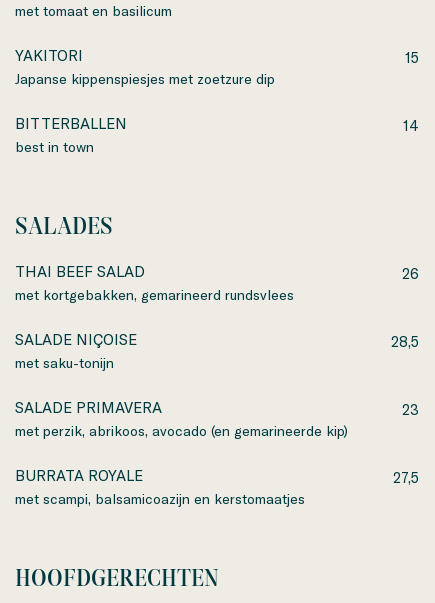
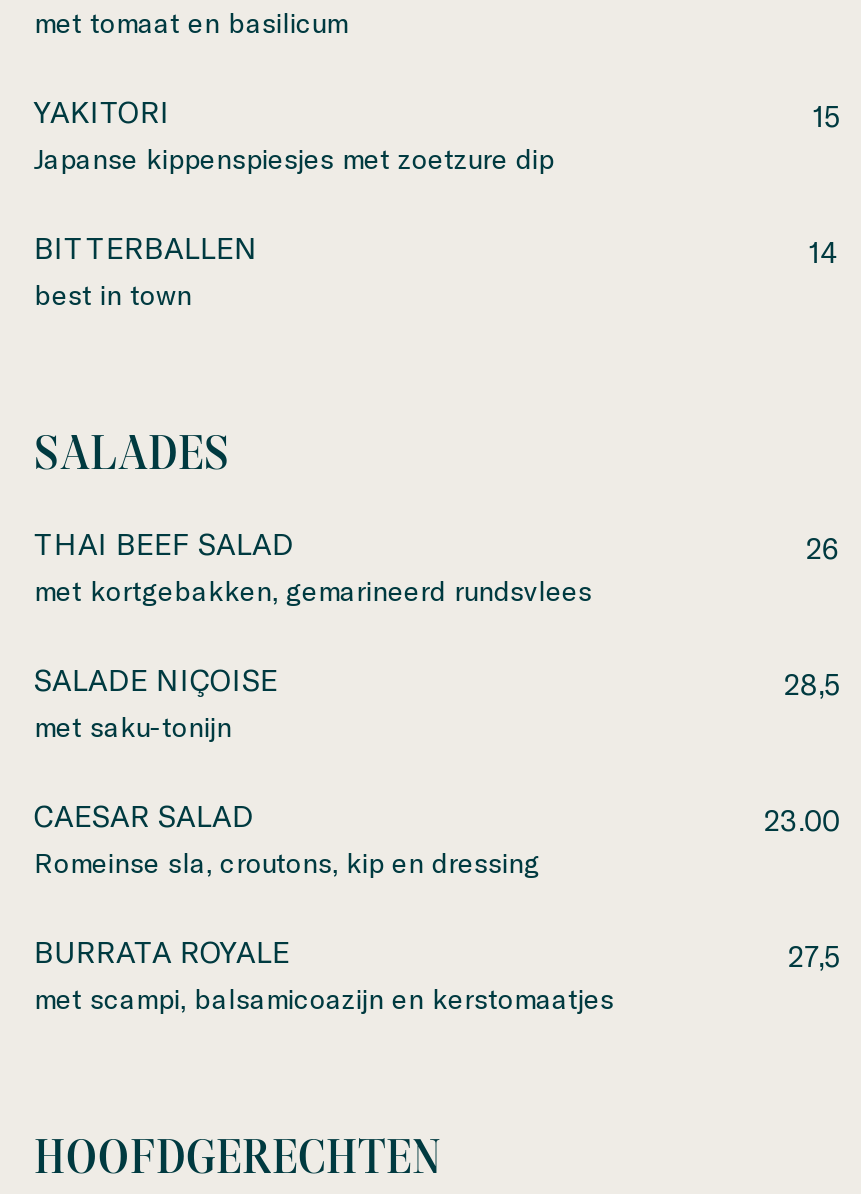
[15,398,348,439] SALADE PRIMAVERA | met perzik, abrikoos, avocado (en gemarineerde kip) -> [34,796,540,878] CAESAR SALAD | Romeinse sla, croutons, kip en dressing
[402,401,419,418] 23 -> [764,802,840,836] 23.00

